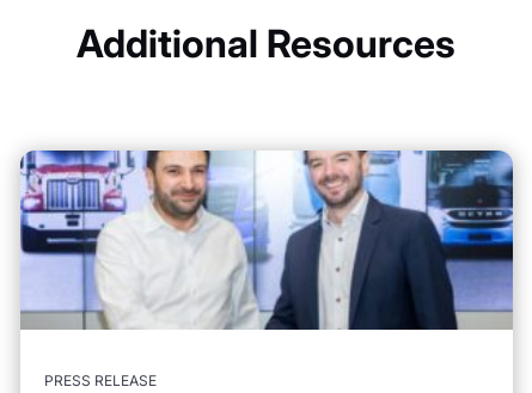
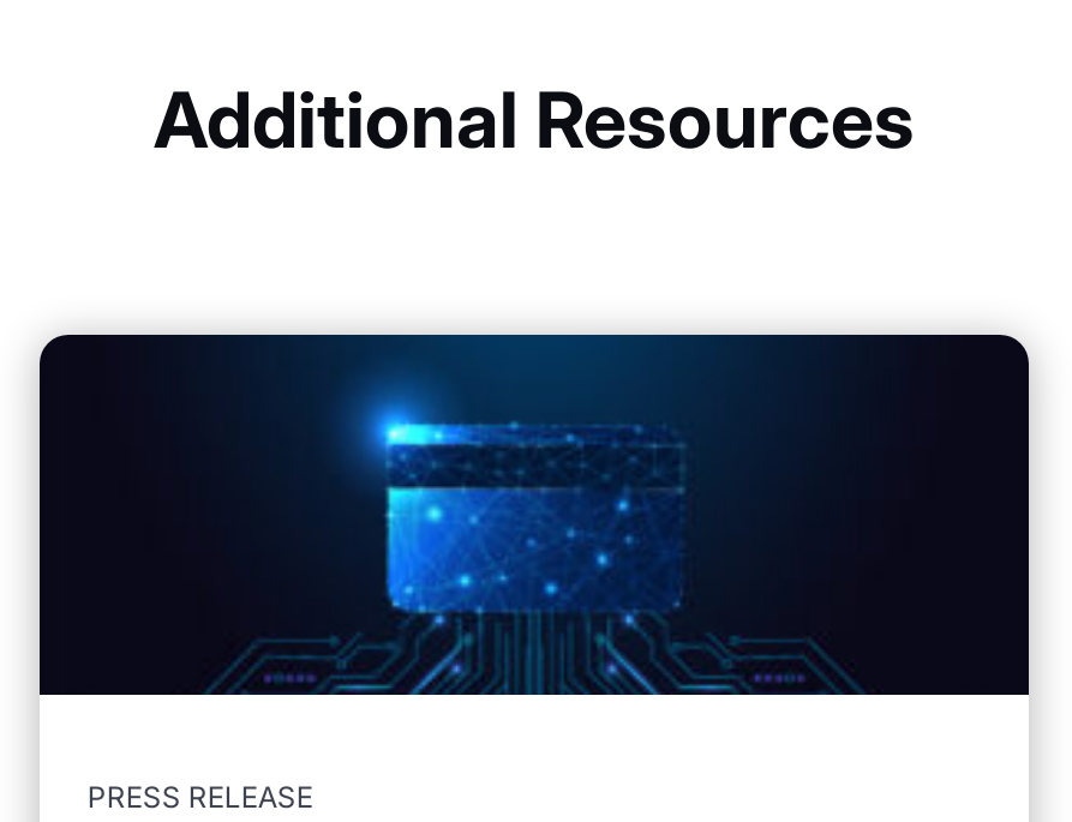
[20,149,514,331] [image] -> [37,332,1031,697] [image]

